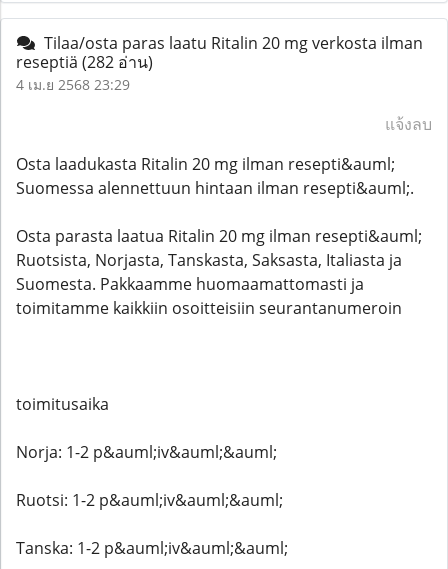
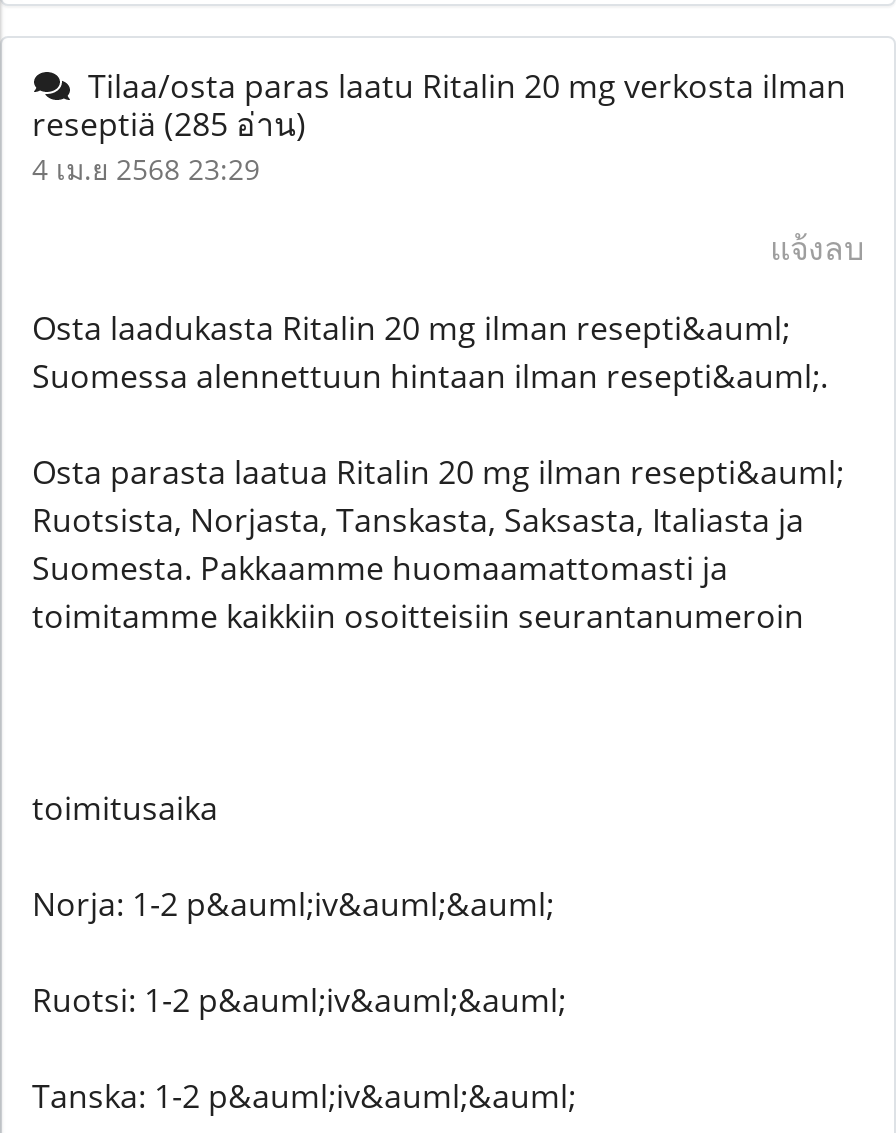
[16,51,153,73] reseptiä (282 อ่าน) -> [32,102,306,146] reseptiä (285 อ่าน)

